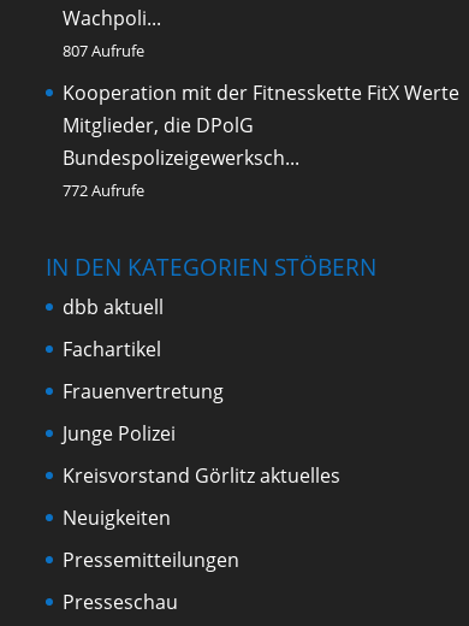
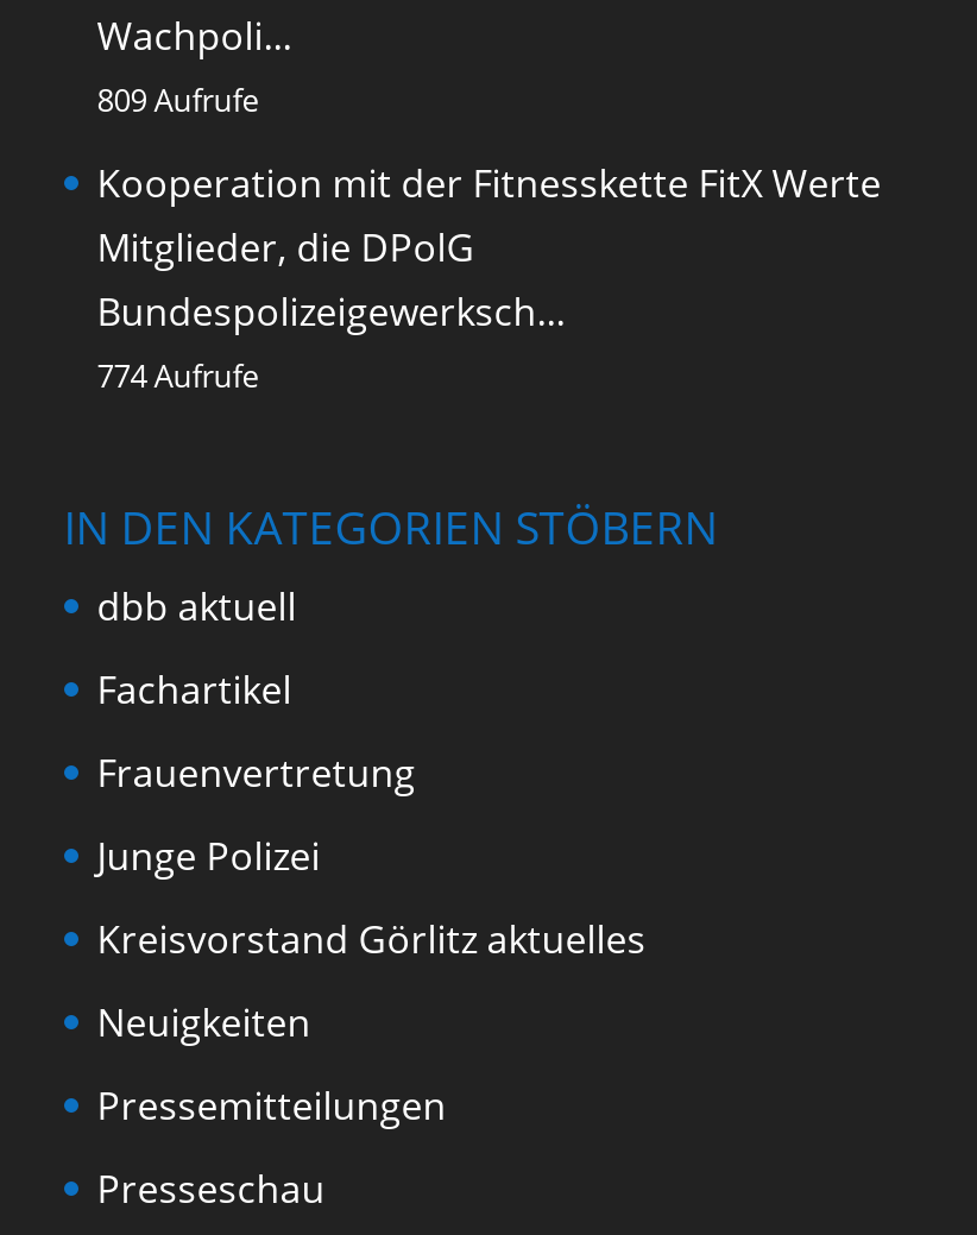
[62,39,144,61] 807 Aufrufe -> [97,77,259,120] 809 Aufrufe
[62,179,144,201] 772 Aufrufe -> [97,353,259,396] 774 Aufrufe

